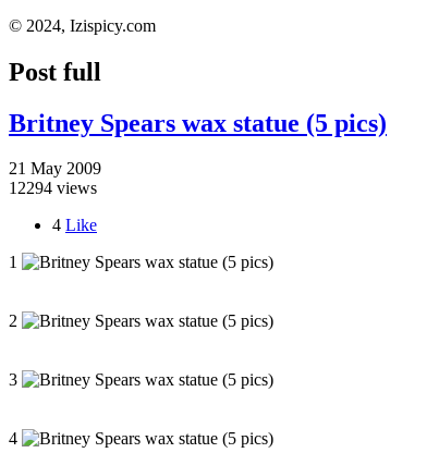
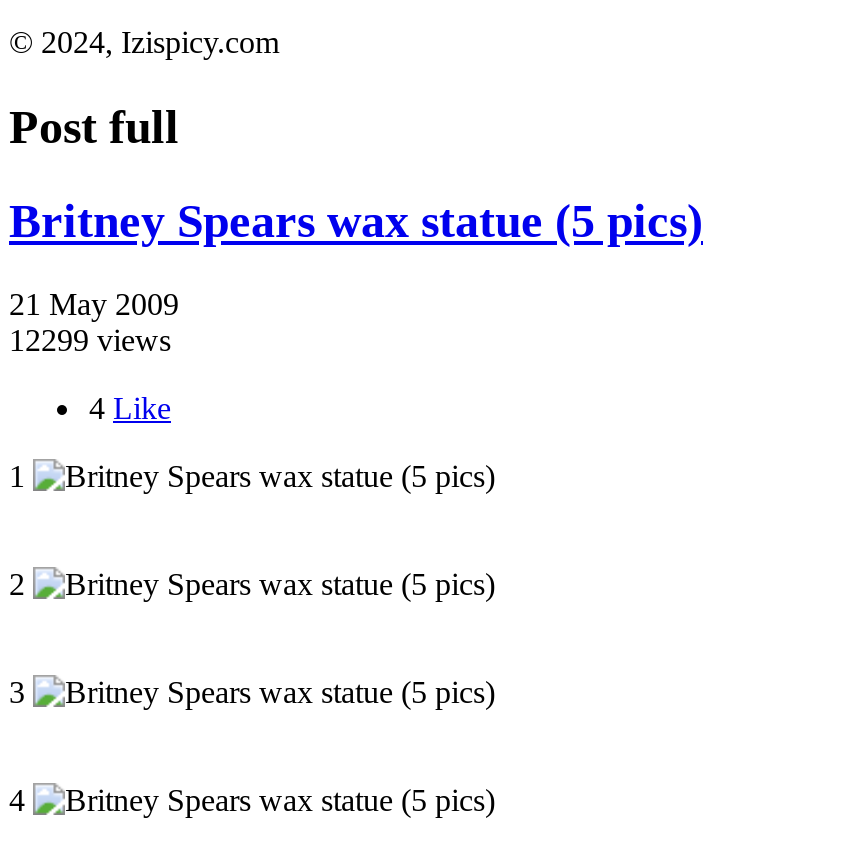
[9,179,97,198] 12294 views -> [9,324,171,358] 12299 views

